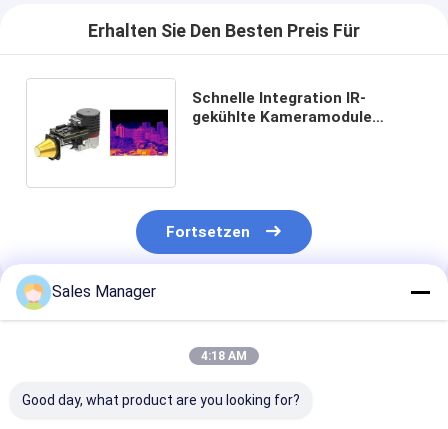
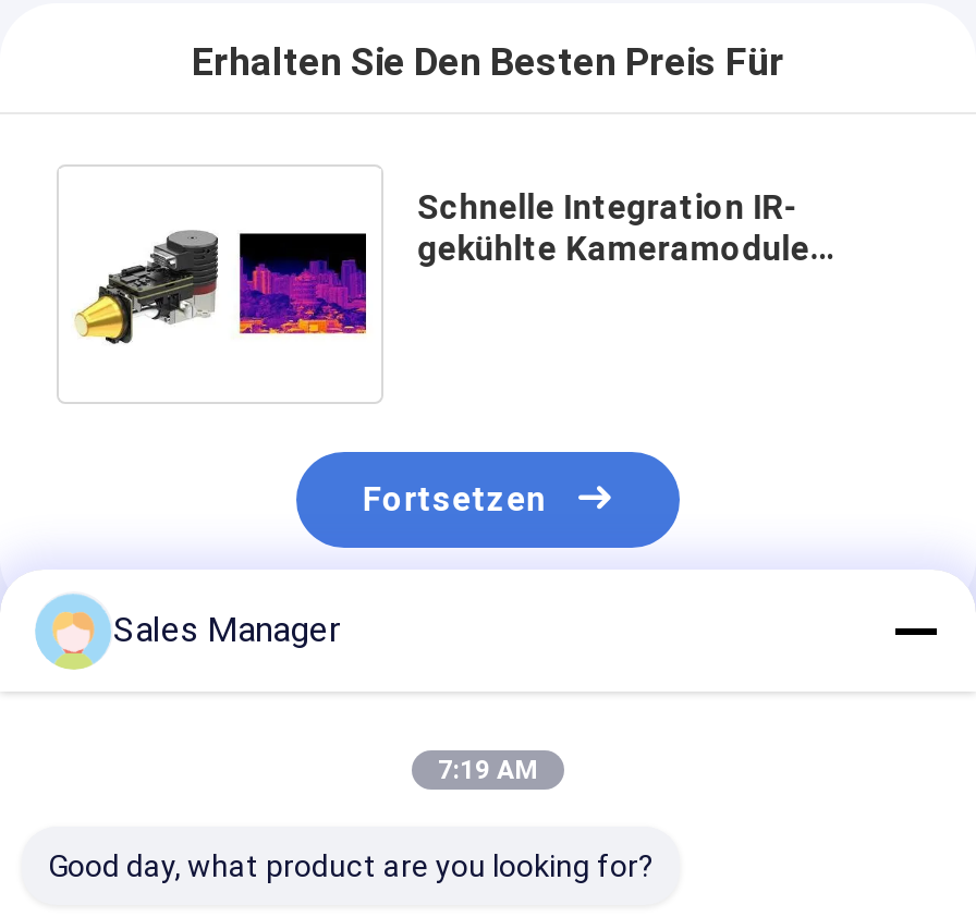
[201,349,247,363] 4:18 AM -> [438,755,538,785] 7:19 AM

